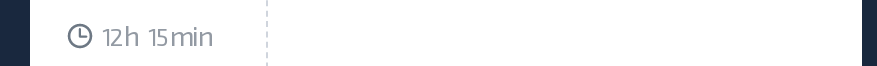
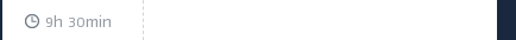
[102,18,214,52] 12h 15 min -> [45,11,112,31] 9h 30 min

